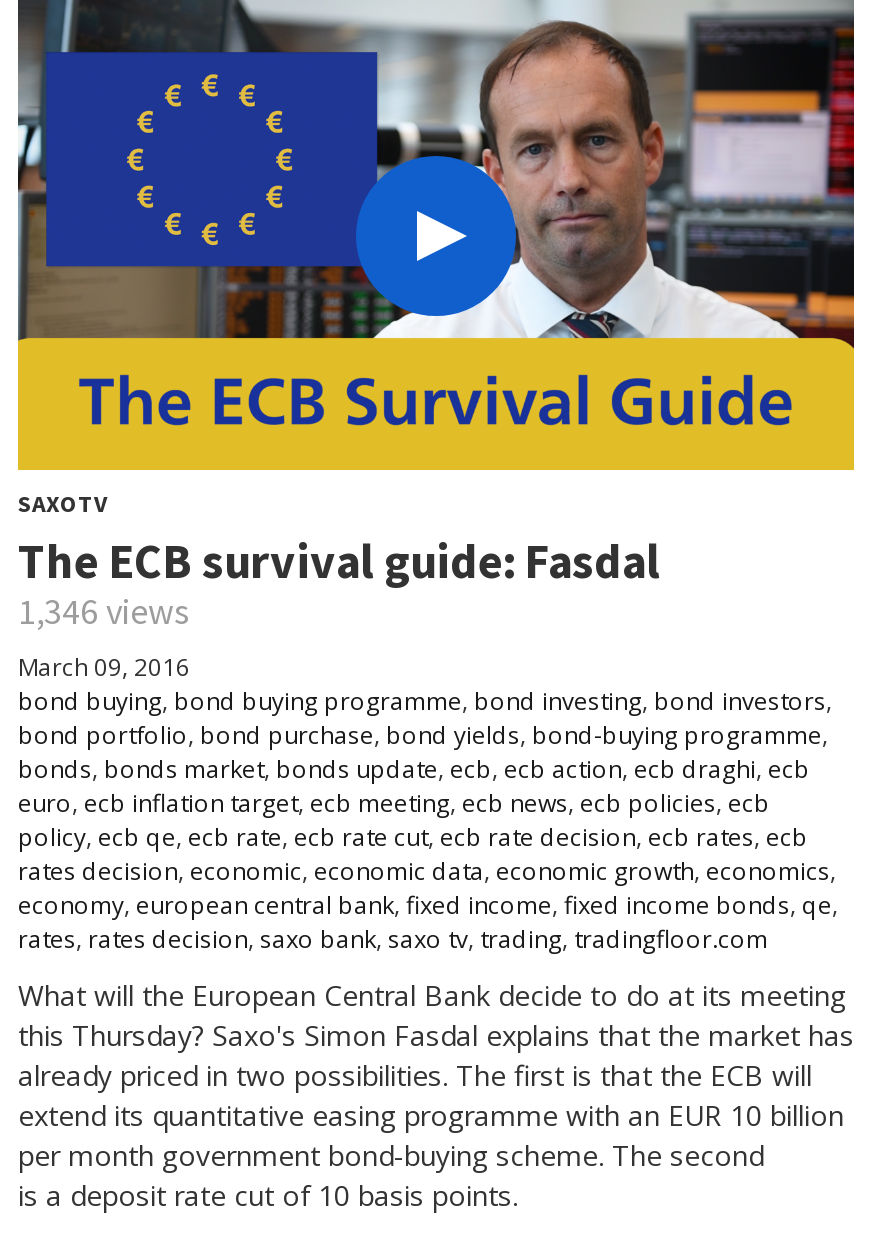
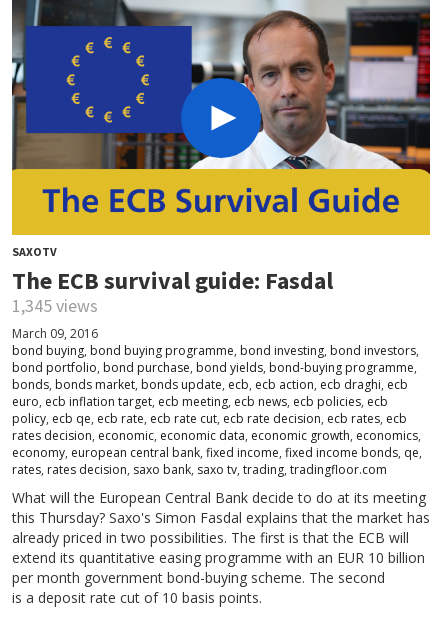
[18,588,190,634] 1,346 views -> [12,294,98,317] 1,345 views

